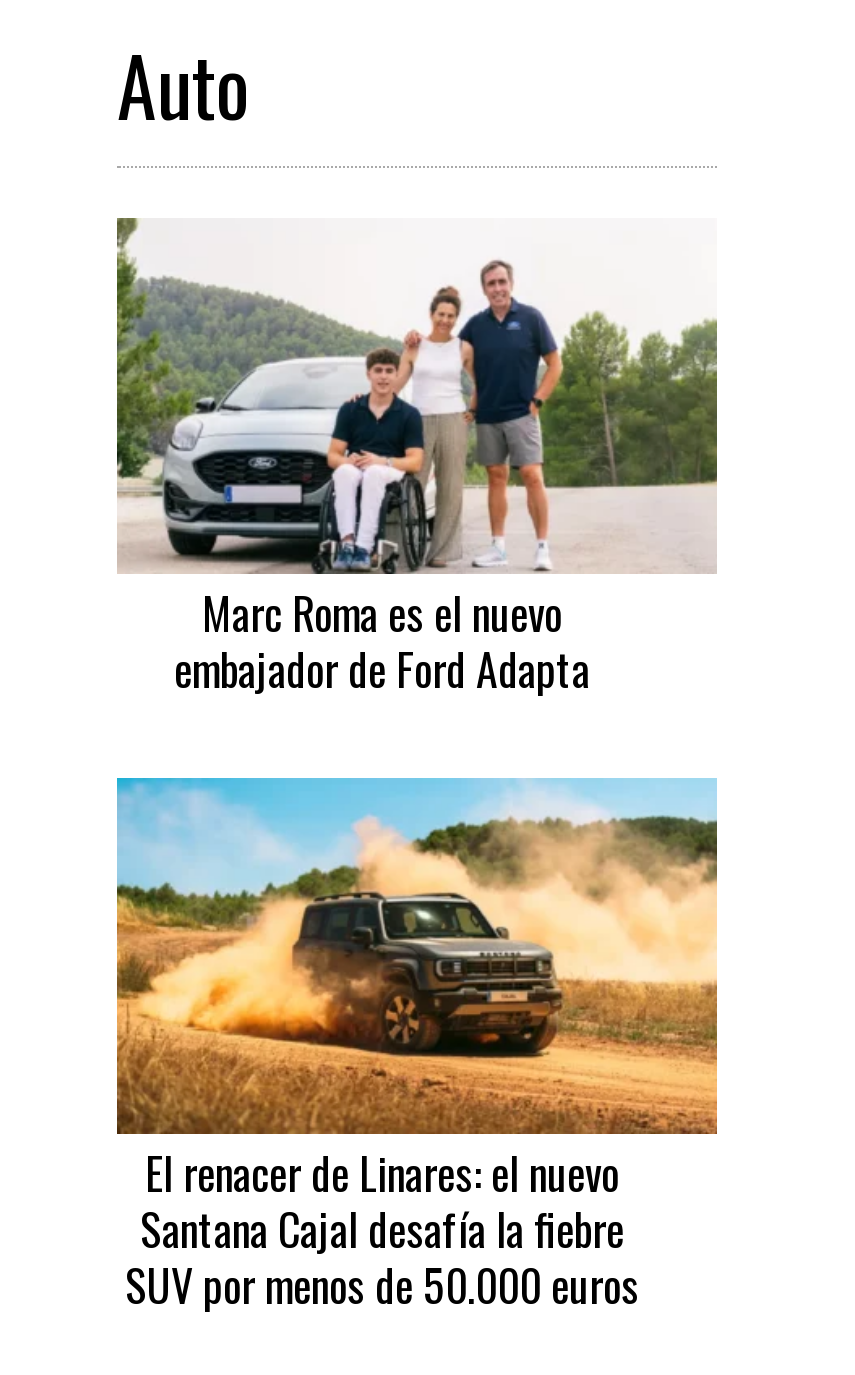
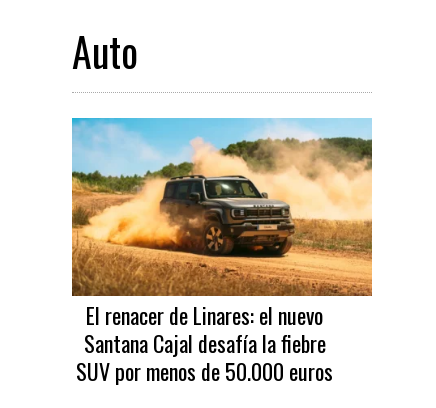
[115,216,719,700] [image] | Marc Roma es el nuevo | embajador de Ford Adapta -> none

